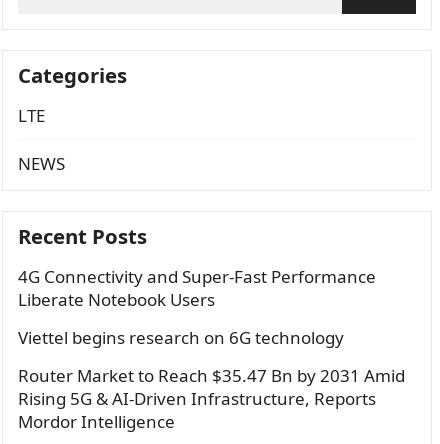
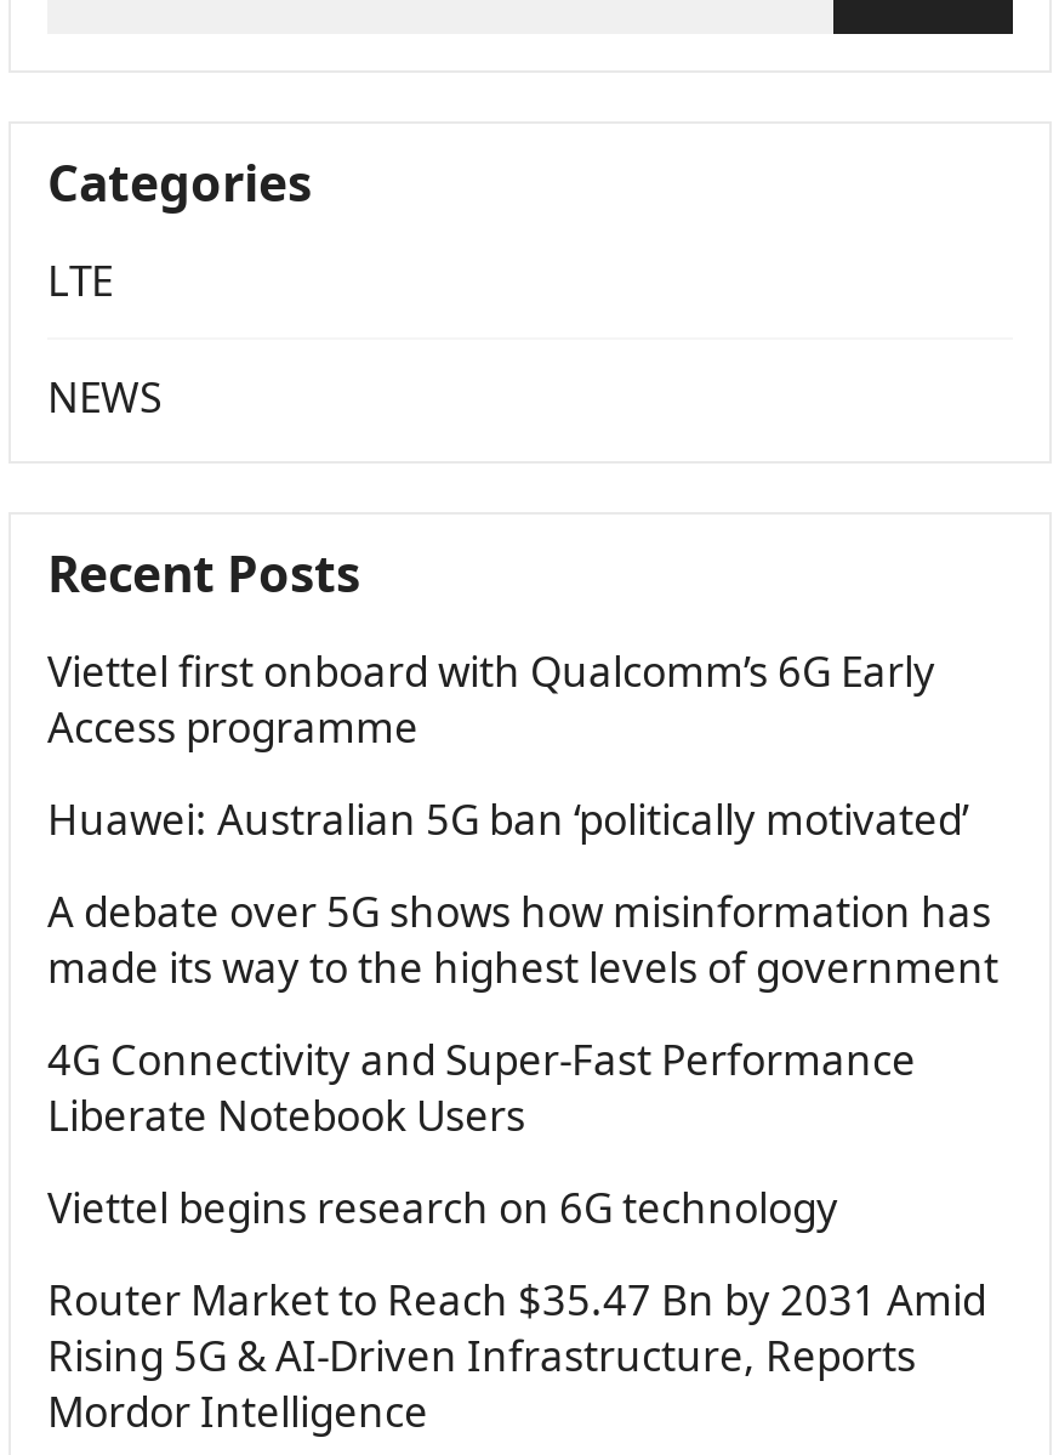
none -> [47,642,998,994] Viettel first onboard with Qualcomm’s 6G Early | Access programme | Huawei: Australian 5G ban ‘politically motivated’ | A debate over 5G shows how misinformation has | made its way to the highest levels of government

